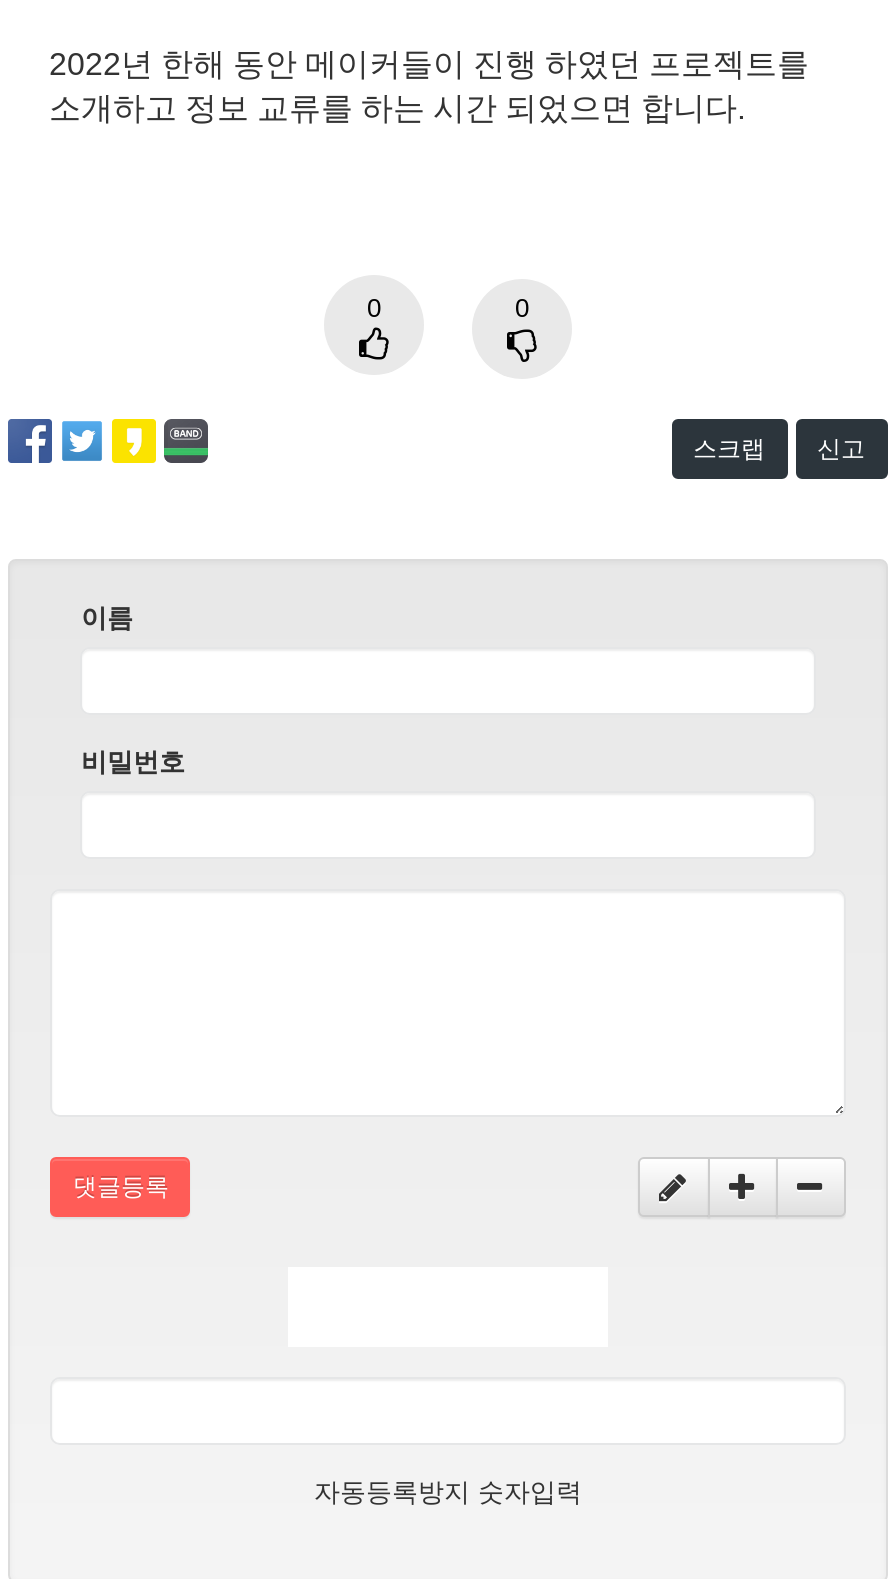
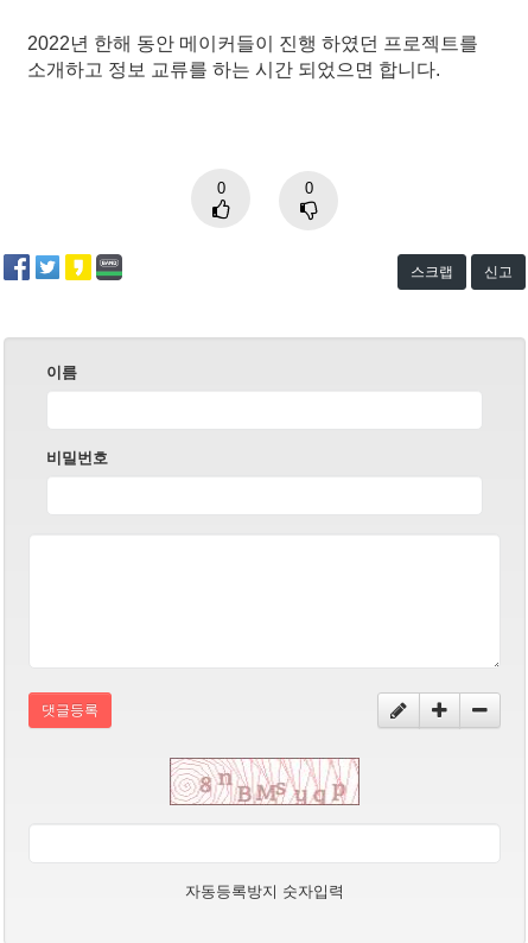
none -> [168,757,361,806] [image]

